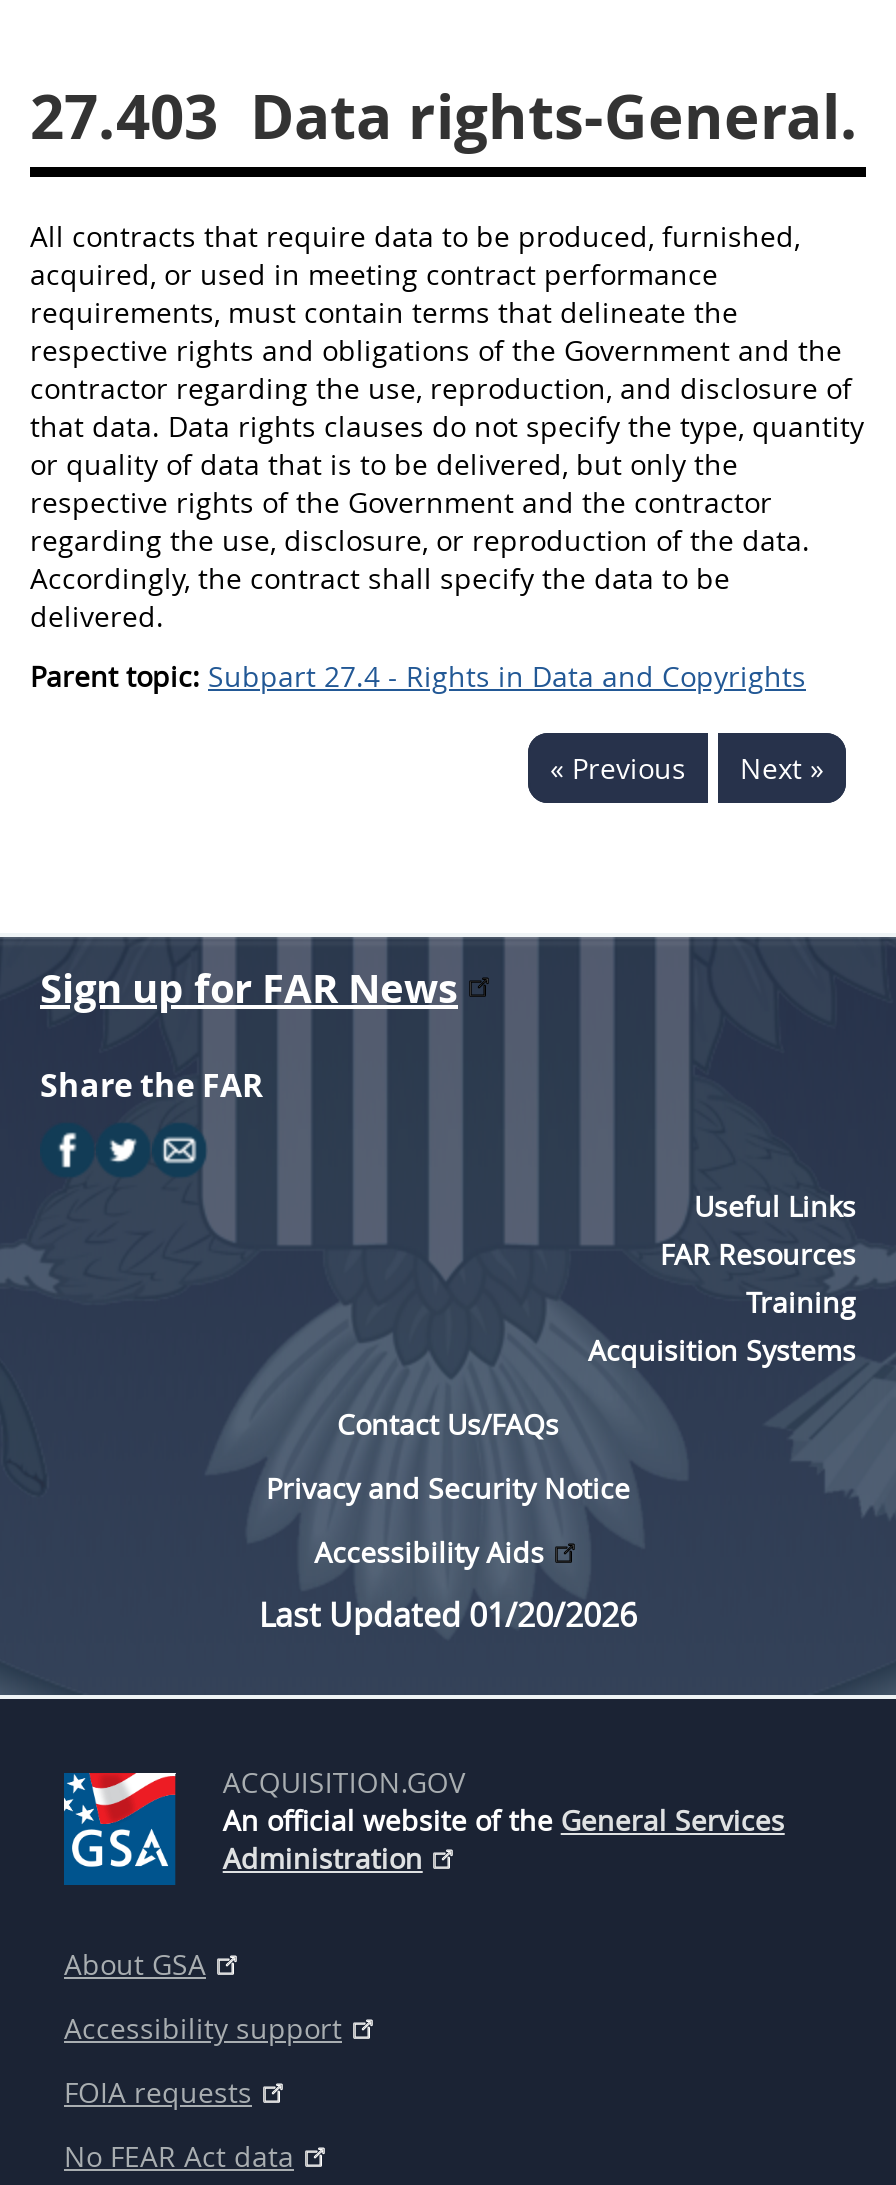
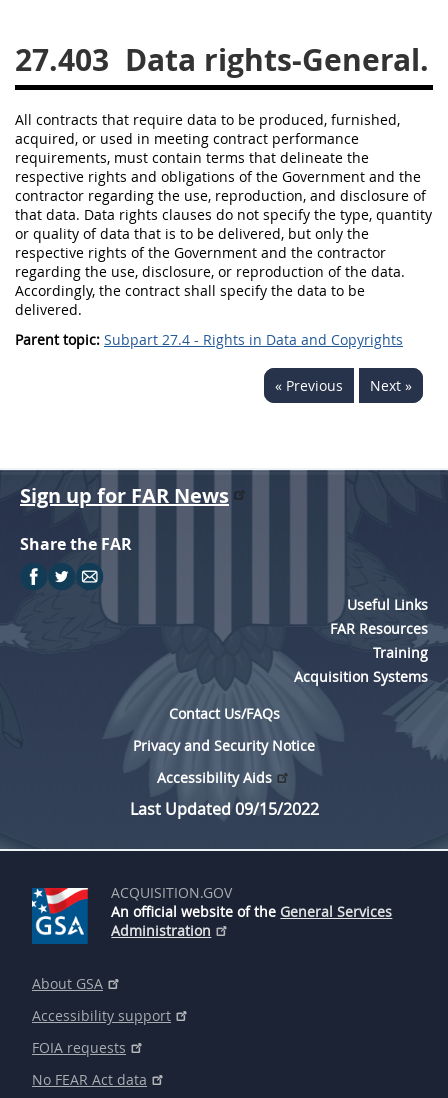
[259,1593,637,1637] Last Updated 01/20/2026 -> [129,798,318,820] Last Updated 09/15/2022

